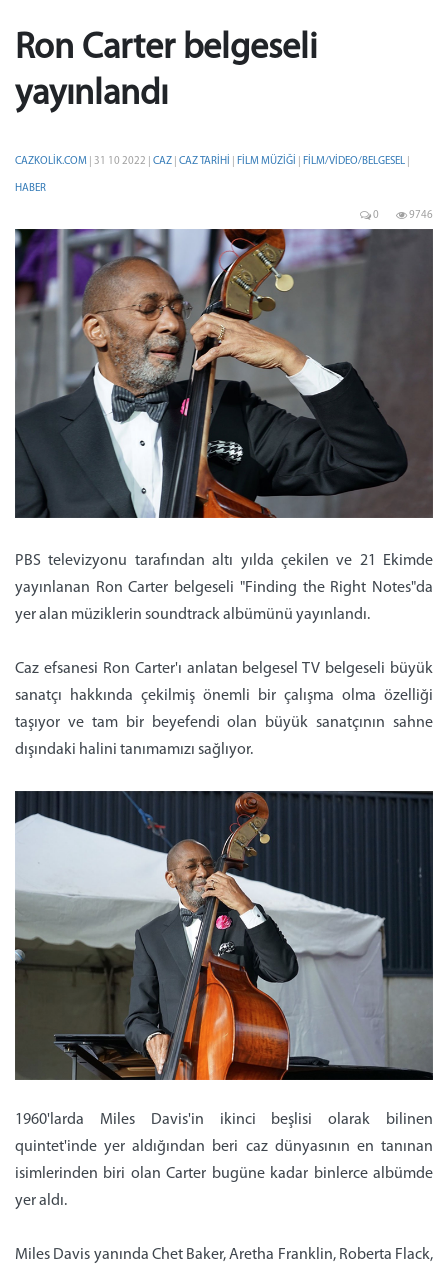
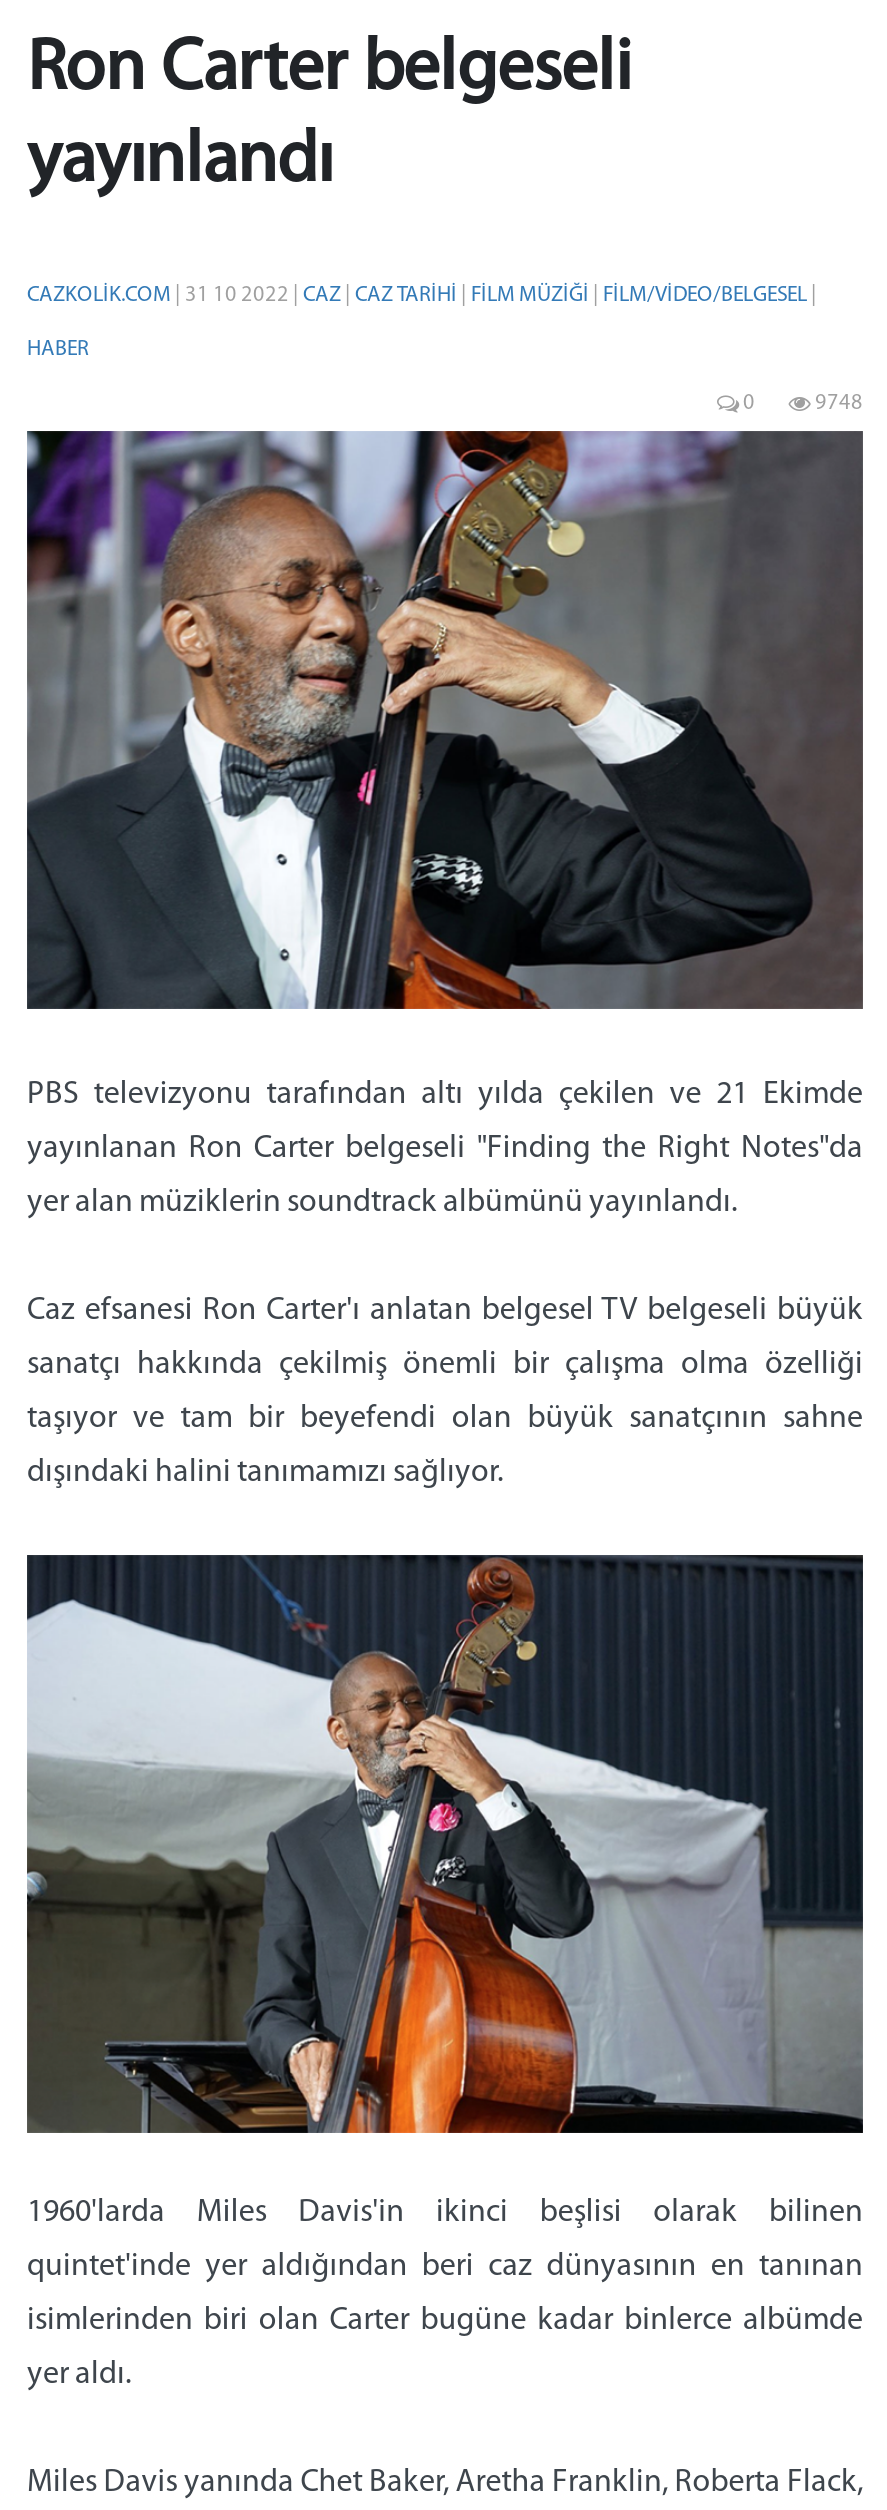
[409,210,433,221] 9746 -> [815,393,863,415] 9748

